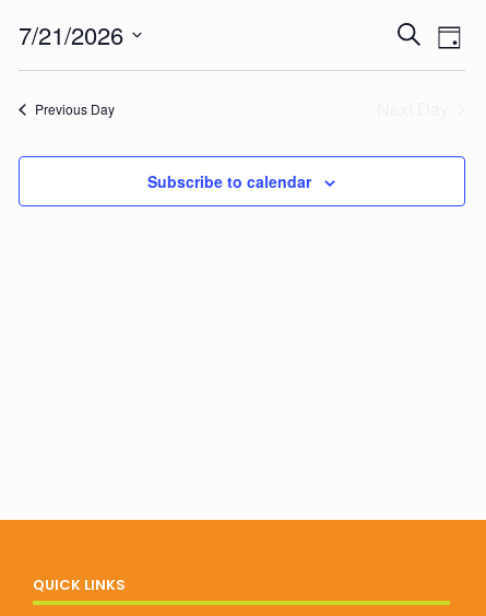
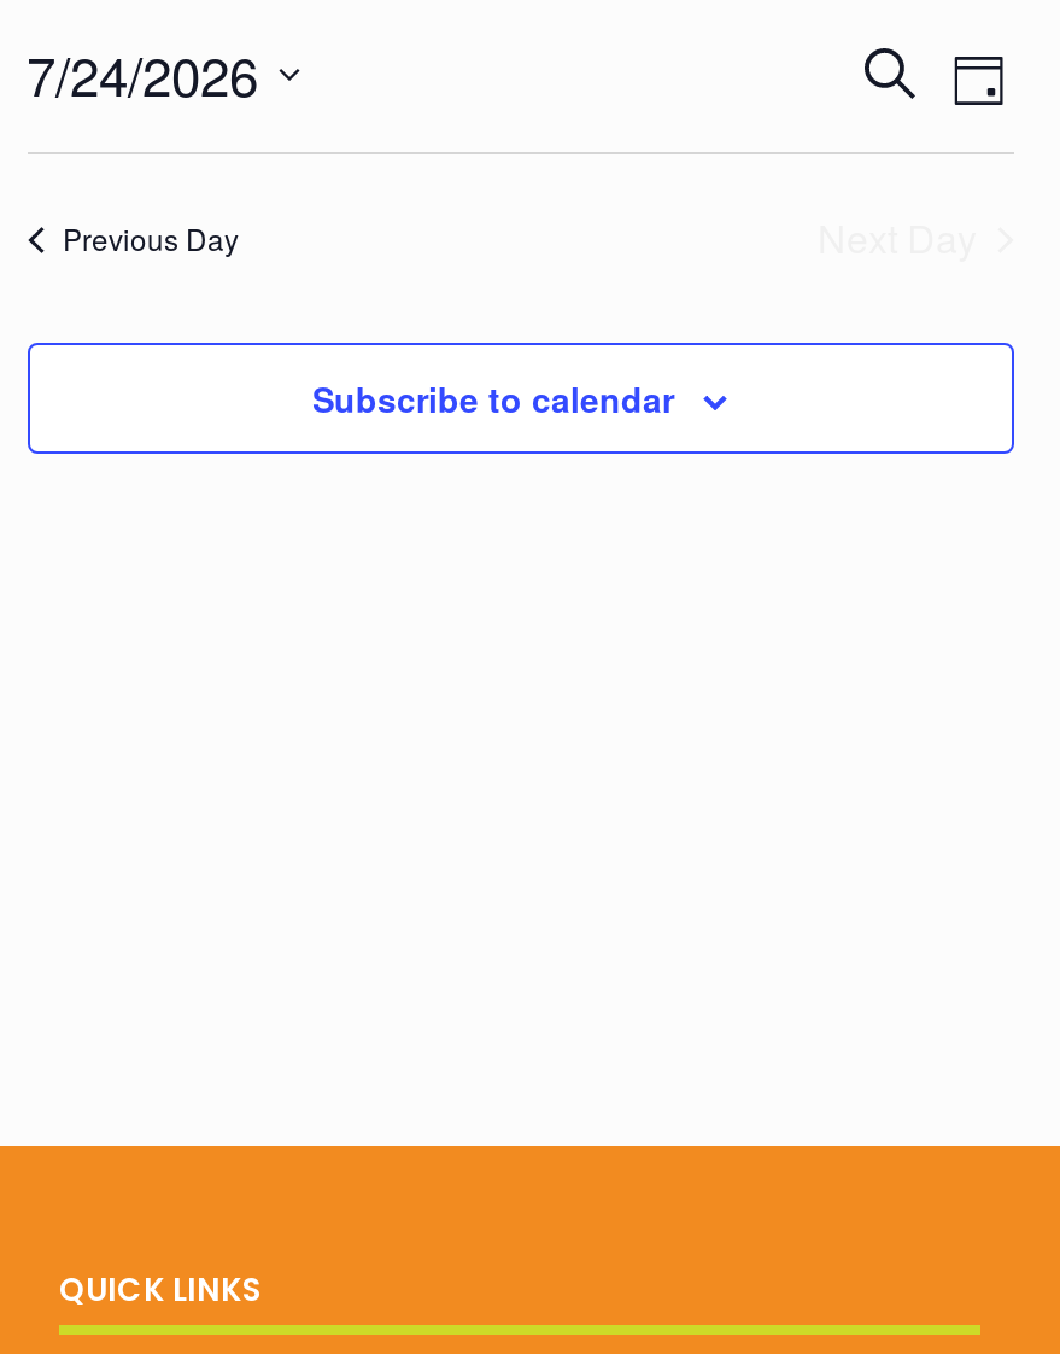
[18,18,123,51] 7/21/2026 -> [27,36,258,111] 7/24/2026

